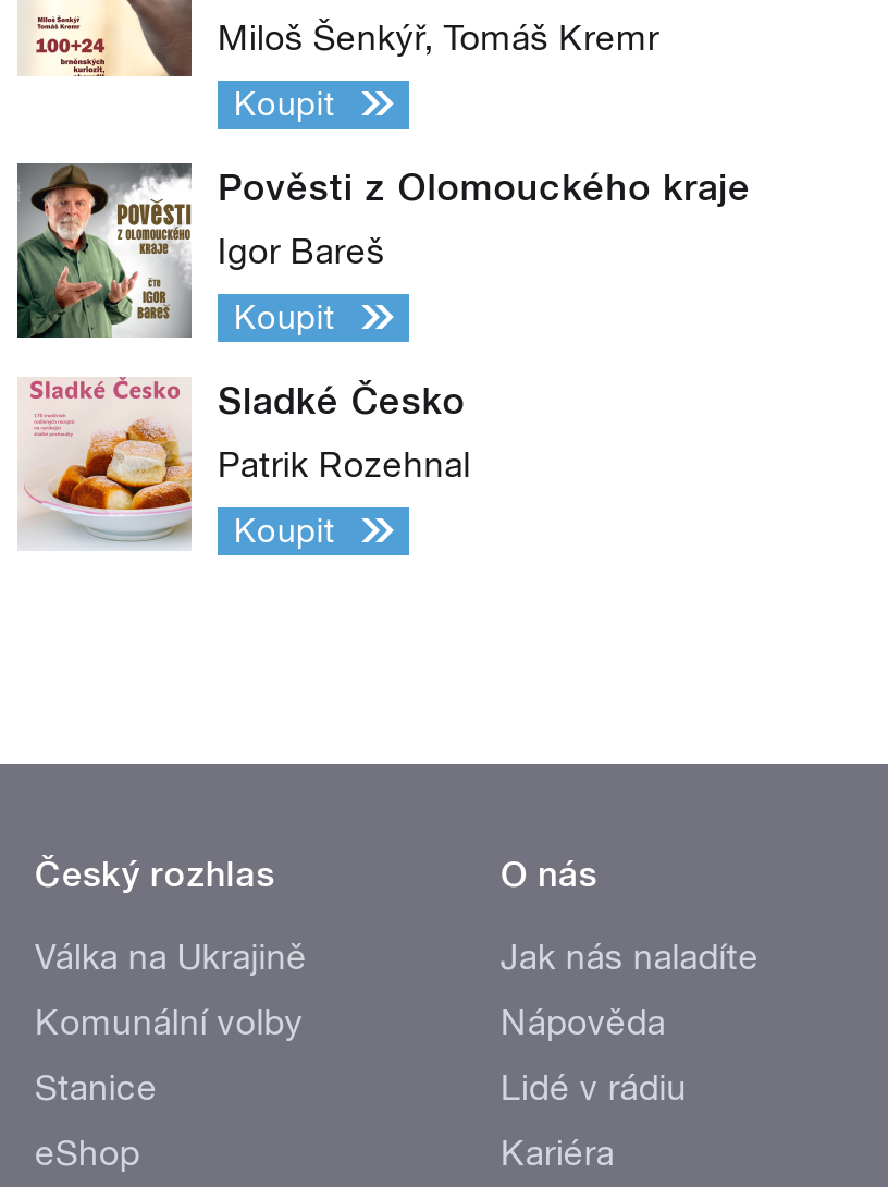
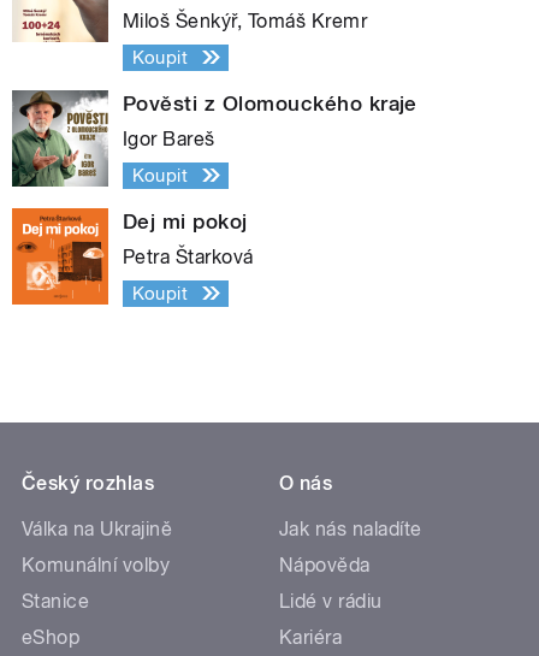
[17,375,465,551] [image] | Sladké Česko -> [11,207,248,306] [image] | Dej mi pokoj
[218,444,471,485] Patrik Rozehnal -> [123,245,253,268] Petra Štarková

